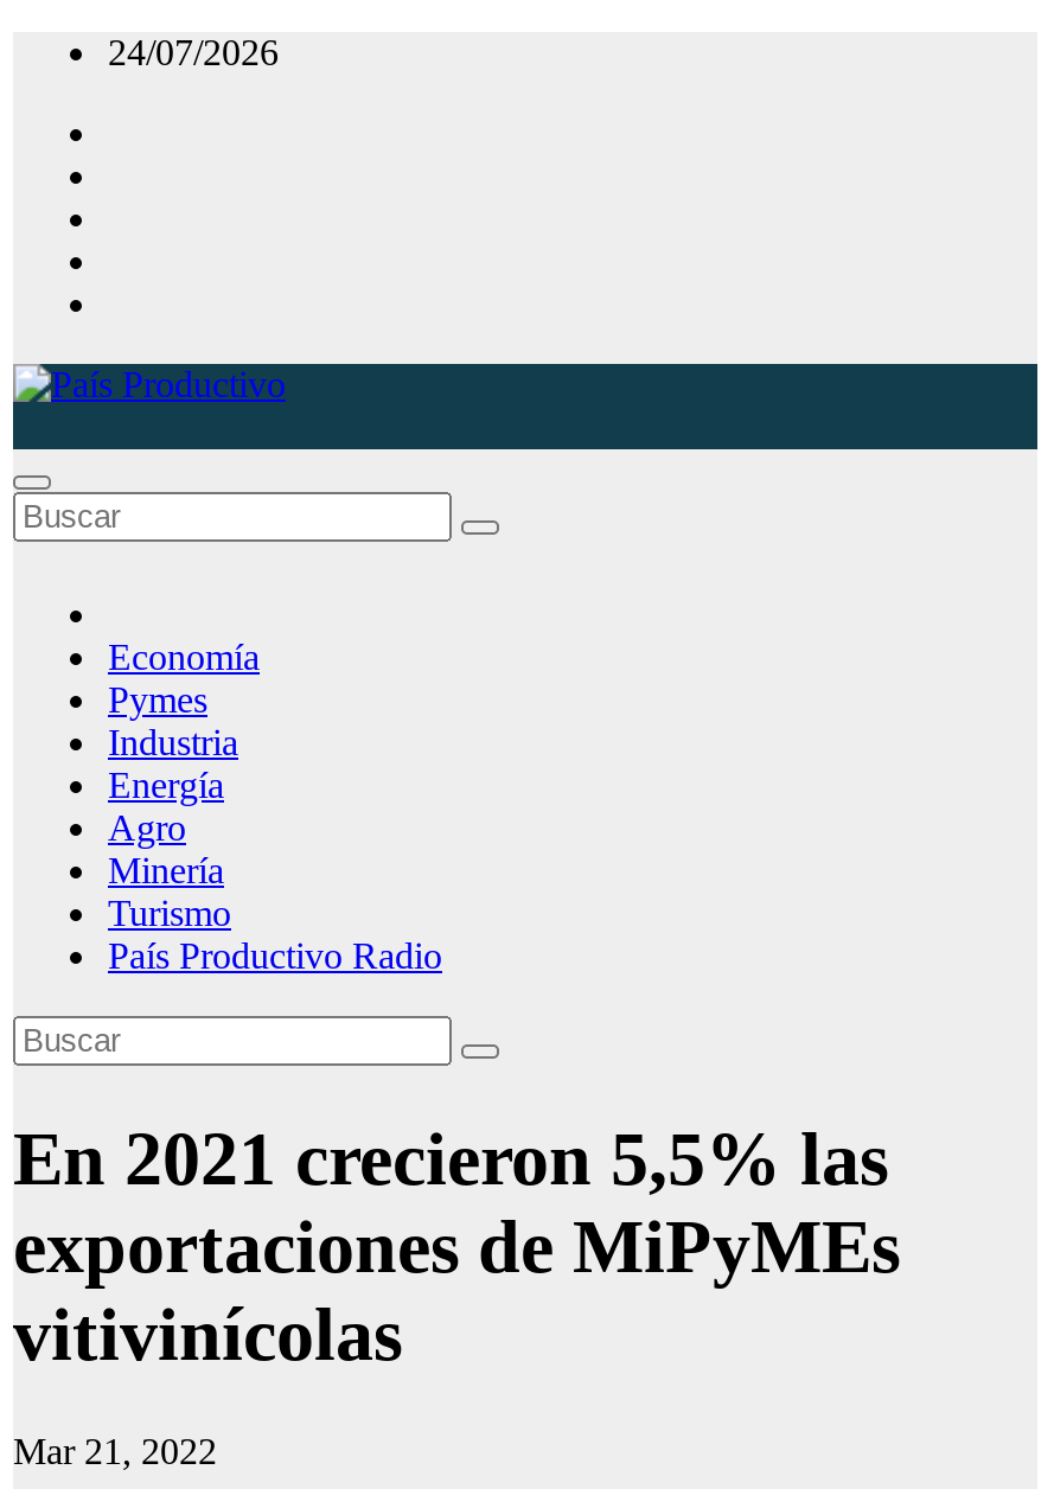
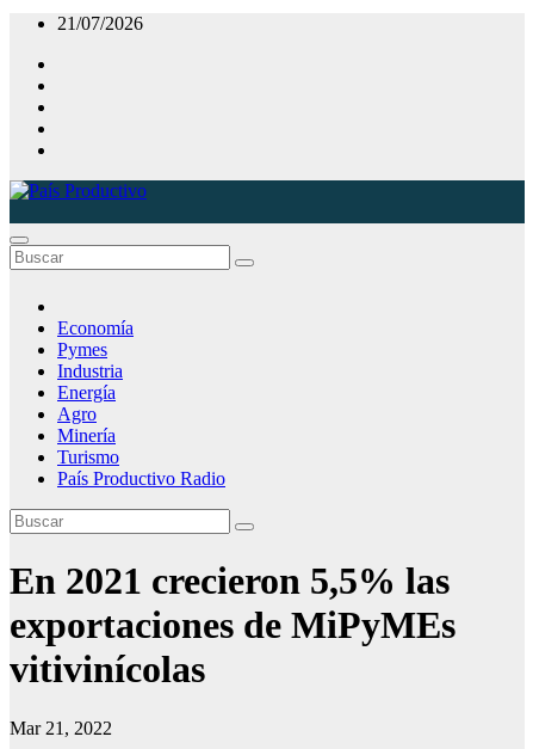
[108,32,279,72] 24/07/2026 -> [57,13,143,33] 21/07/2026

